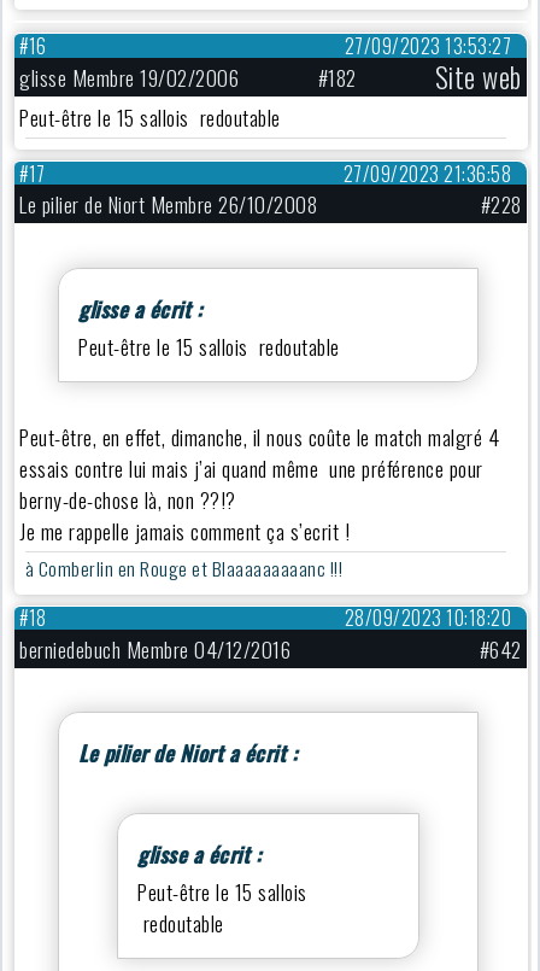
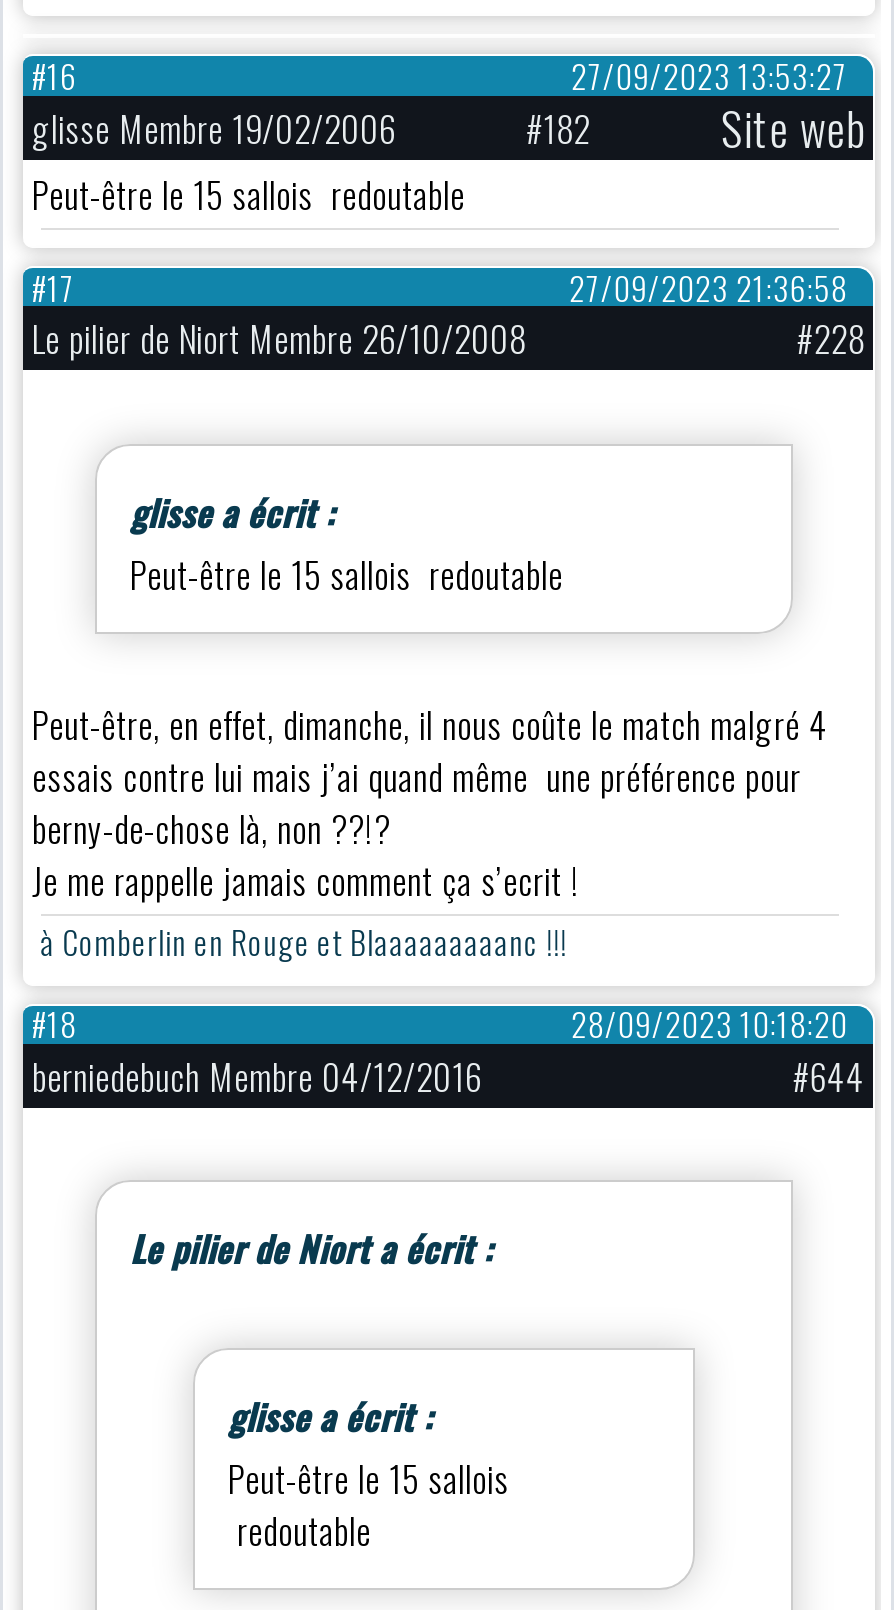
[480,633,522,665] #642 -> [793,1050,865,1102] #644

